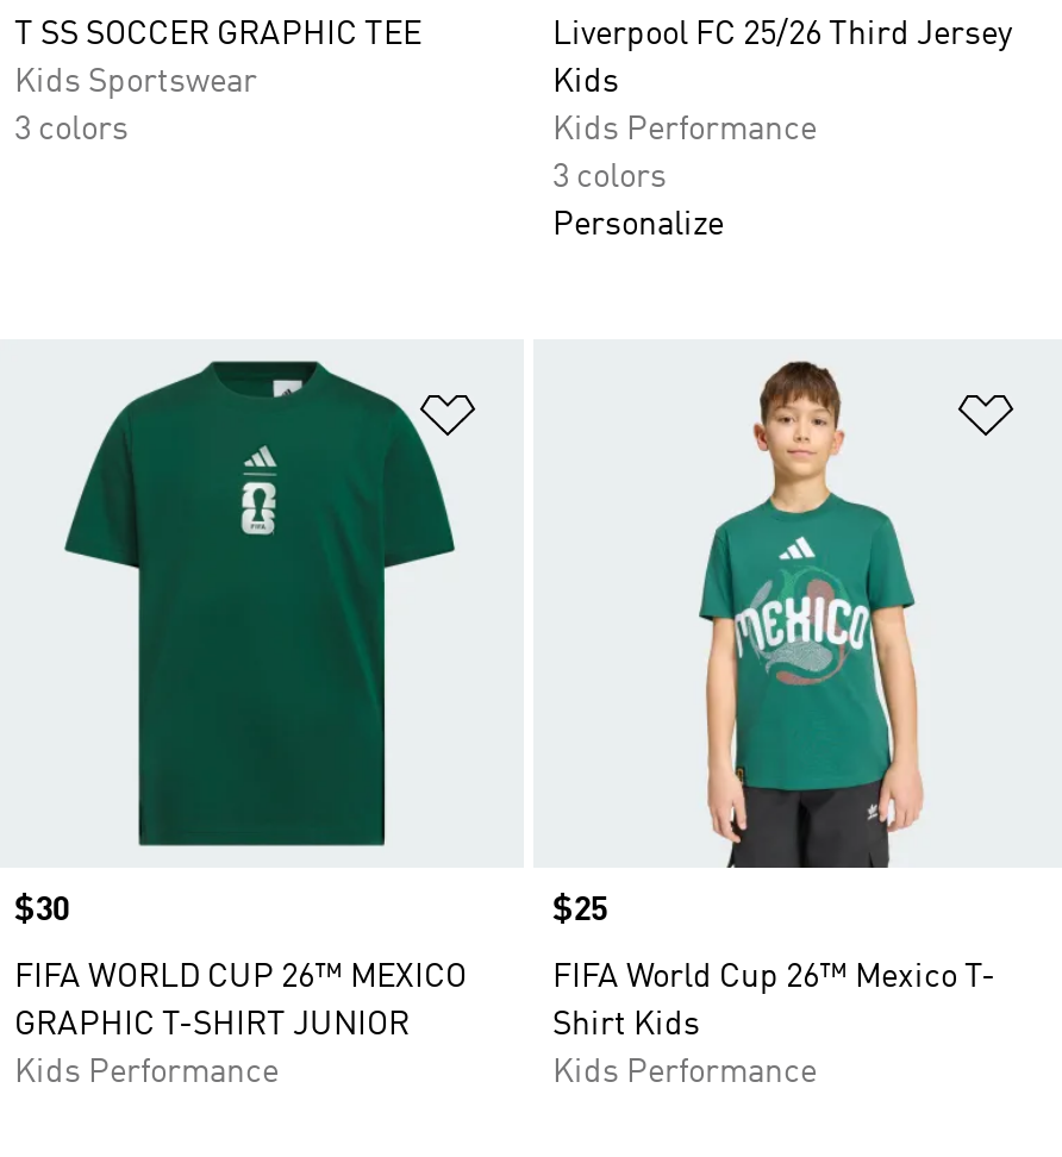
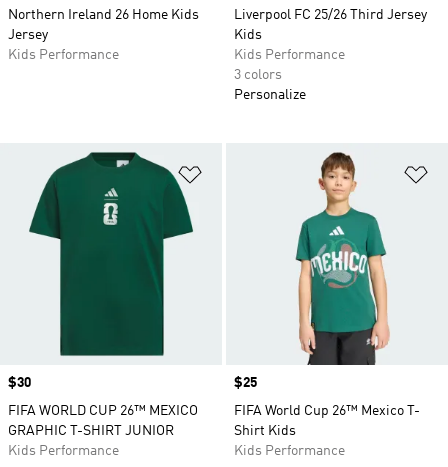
[14,18,421,146] T SS SOCCER GRAPHIC TEE | Kids Sportswear | 3 colors -> [8,8,199,62] Northern Ireland 26 Home Kids | Jersey | Kids Performance

